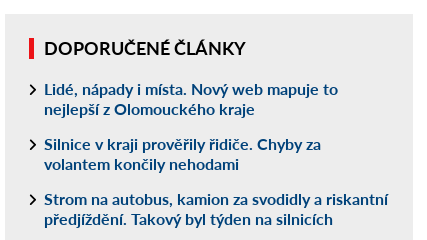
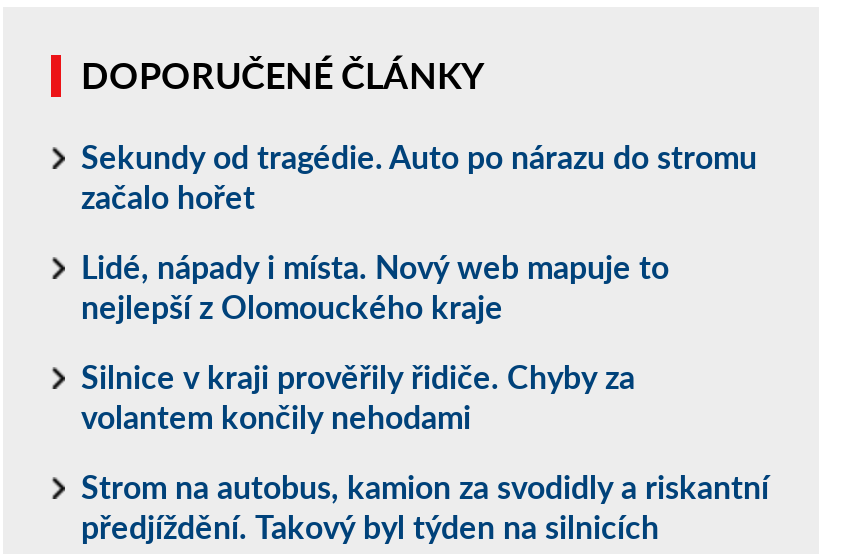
none -> [81,137,757,215] Sekundy od tragédie. Auto po nárazu do stromu | začalo hořet

